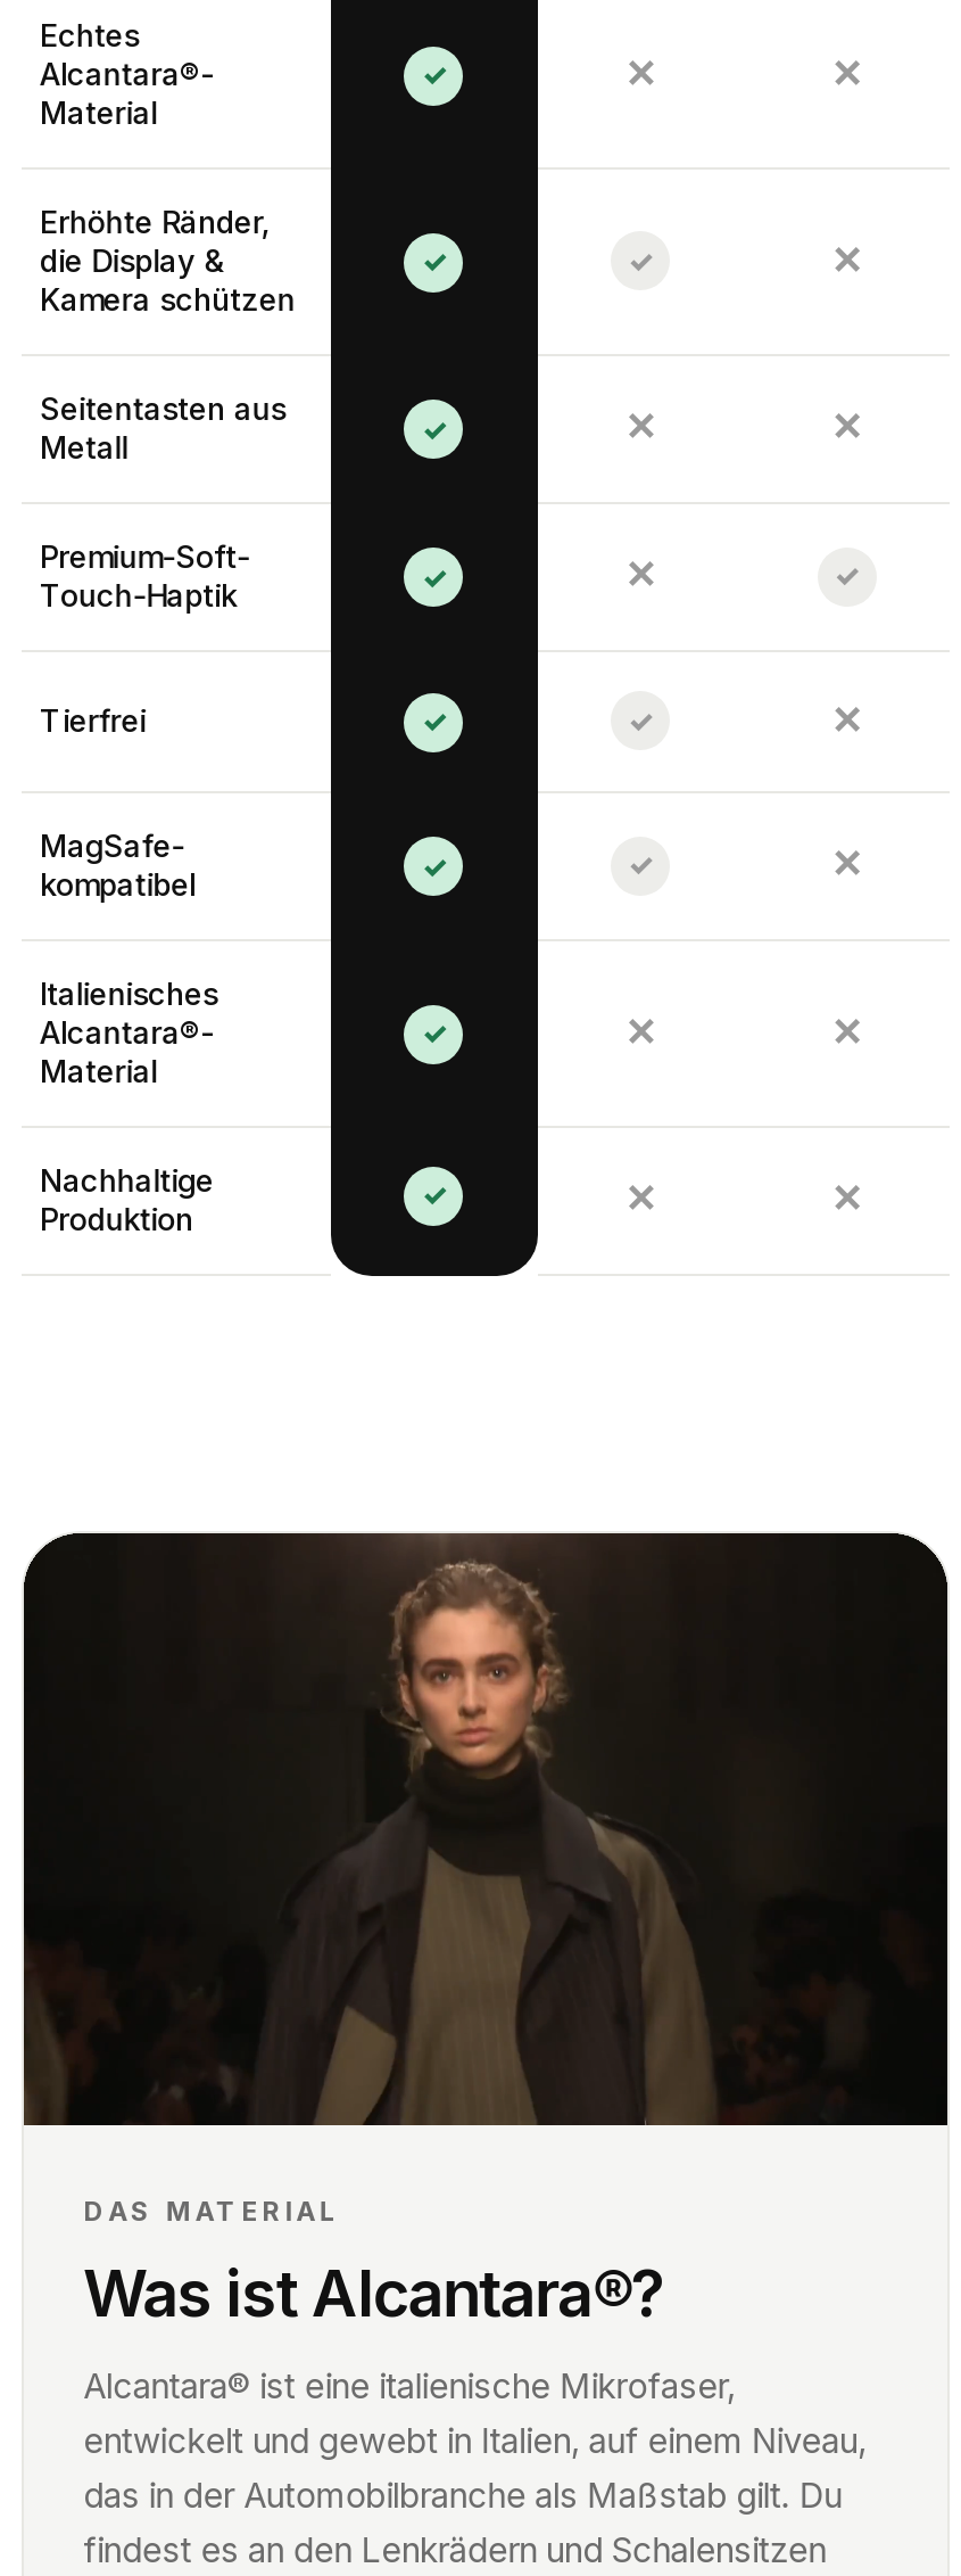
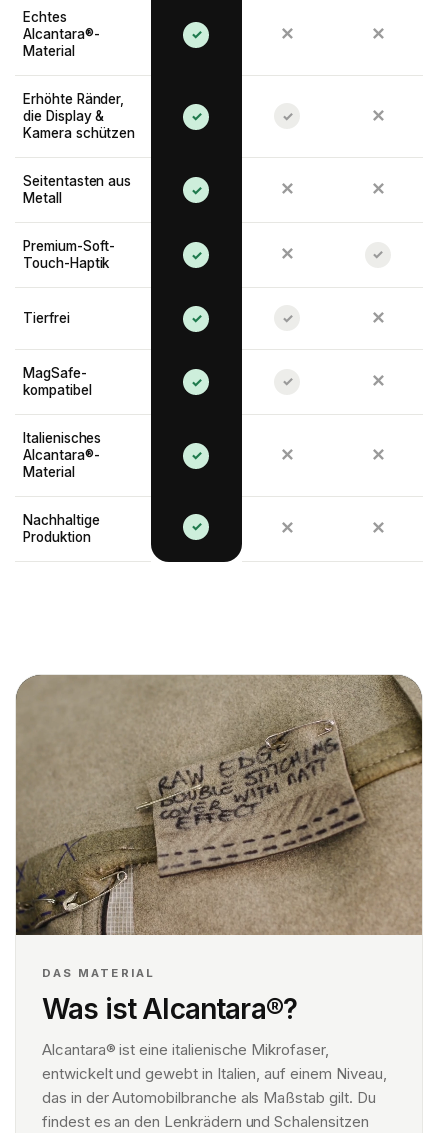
[22,1531,950,2128] [image] -> [15,674,423,936] [image]

